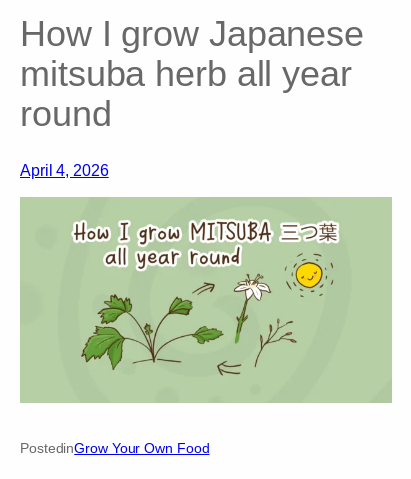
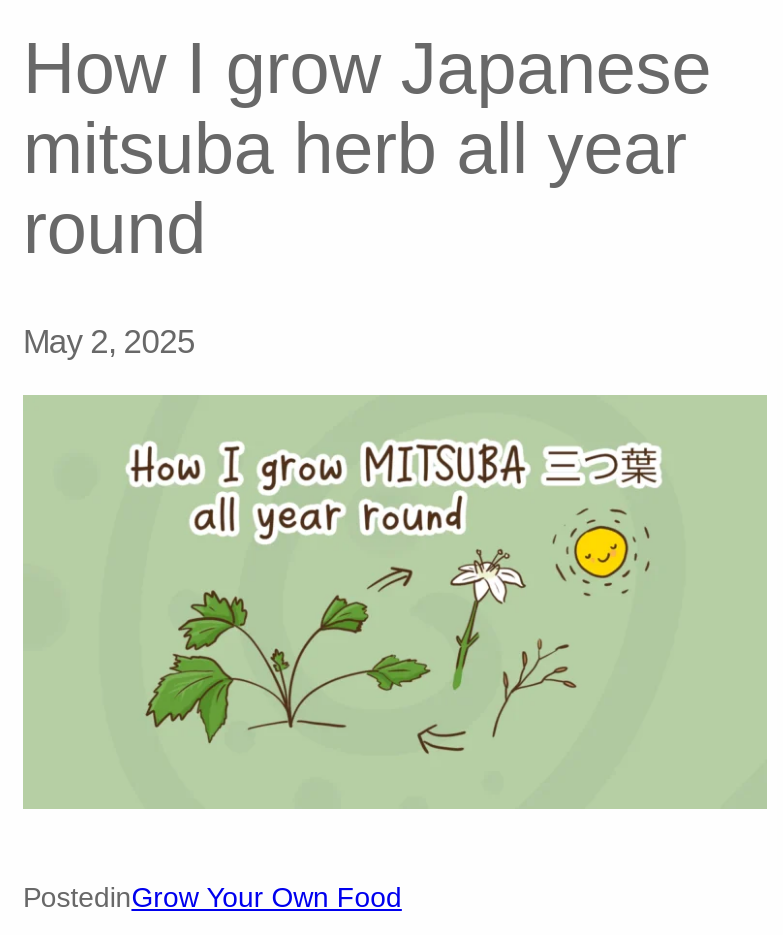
[20,161,109,179] April 4, 2026 -> [23,322,195,358] May 2, 2025

